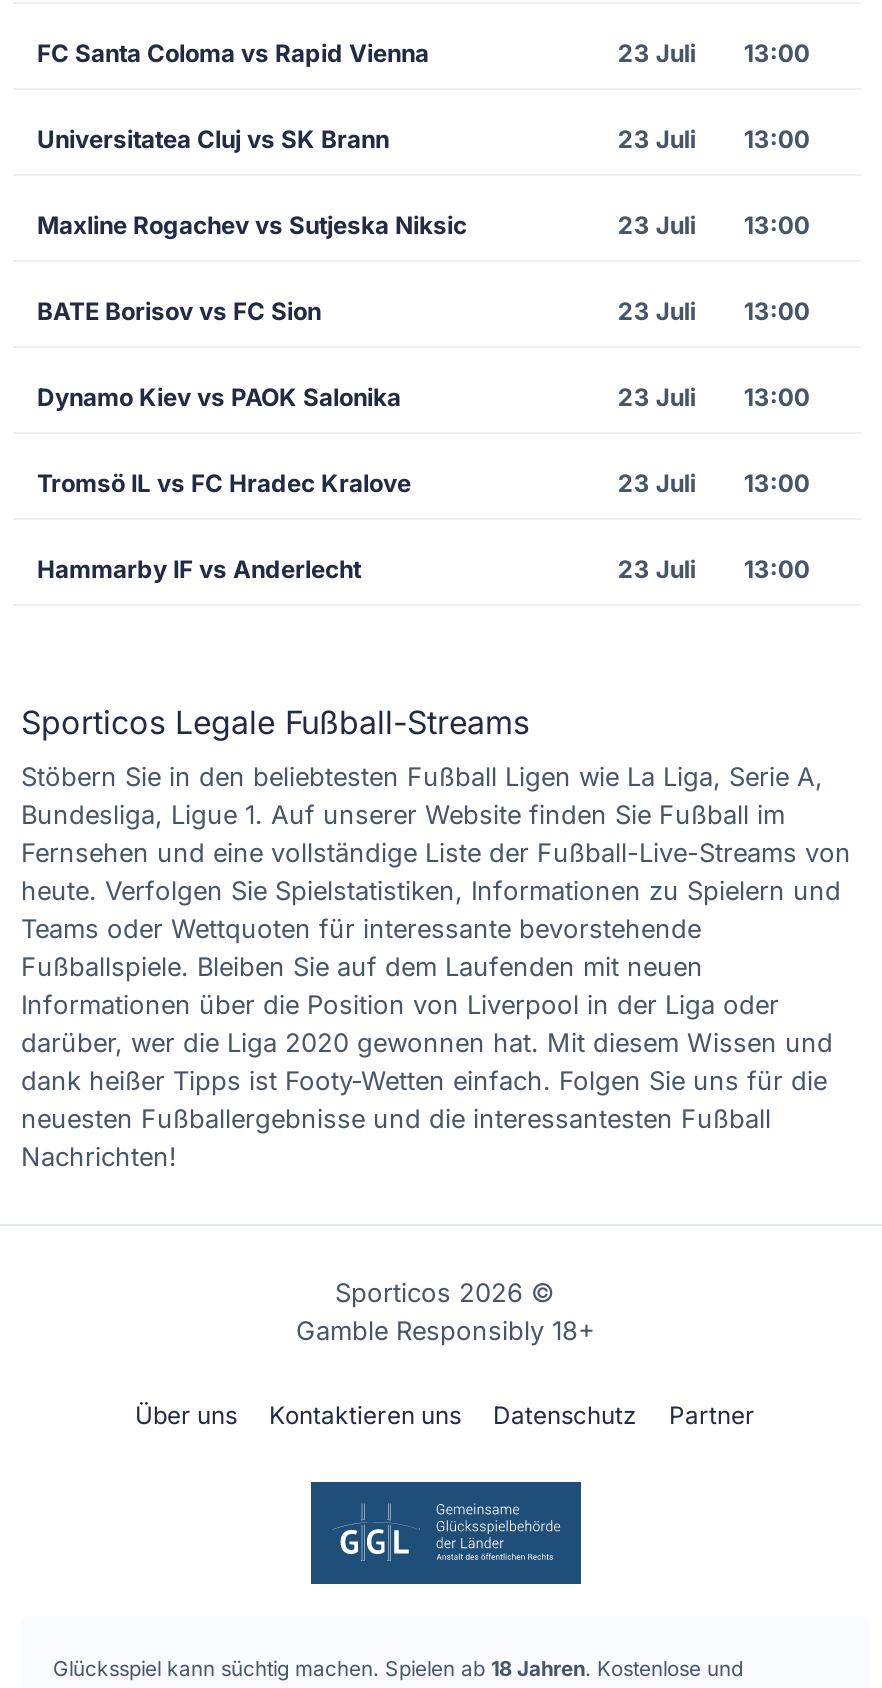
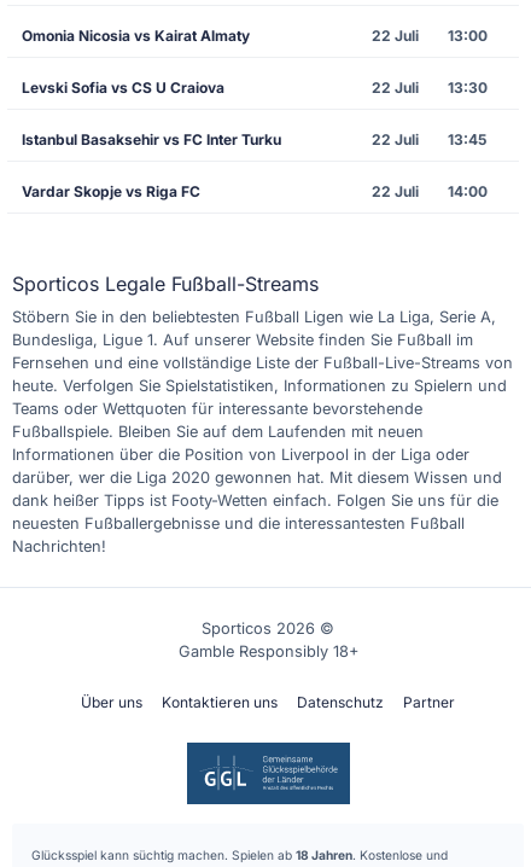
[37,38,696,68] FC Santa Coloma vs Rapid Vienna | 23 Juli -> [22,27,419,45] Omonia Nicosia vs Kairat Almaty | 22 Juli
[37,124,810,584] Universitatea Cluj vs SK Brann | 23 Juli | 13:00 | Maxline Rogachev vs Sutjeska Niksic | 23 Juli | 13:00 | BATE Borisov vs FC Sion | 23 Juli | 13:00 | Dynamo Kiev vs PAOK Salonika | 23 Juli | 13:00 | Tromsö IL vs FC Hradec Kralove | 23 Juli | 13:00 | Hammarby IF vs Anderlecht | 23 Juli | 13:00 -> [22,78,488,200] Levski Sofia vs CS U Craiova | 22 Juli | 13:30 | Istanbul Basaksehir vs FC Inter Turku | 22 Juli | 13:45 | Vardar Skopje vs Riga FC | 22 Juli | 14:00

